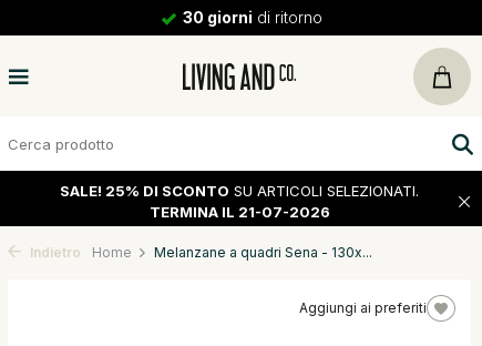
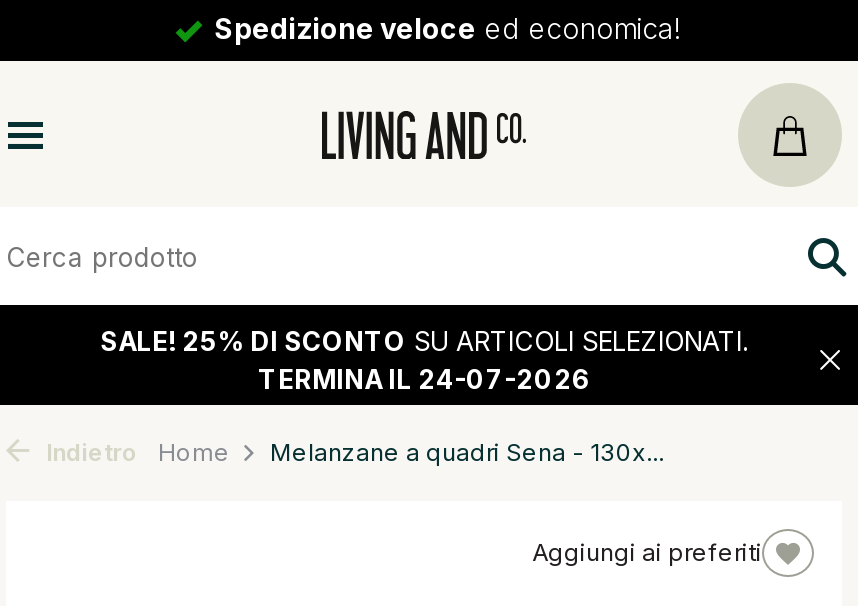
[182,8,322,27] 30 giorni di ritorno -> [214,11,680,45] Spedizione veloce ed economica!
[149,202,330,220] TERMINA IL 21-07-2026 -> [258,362,590,394] TERMINA IL 24-07-2026

